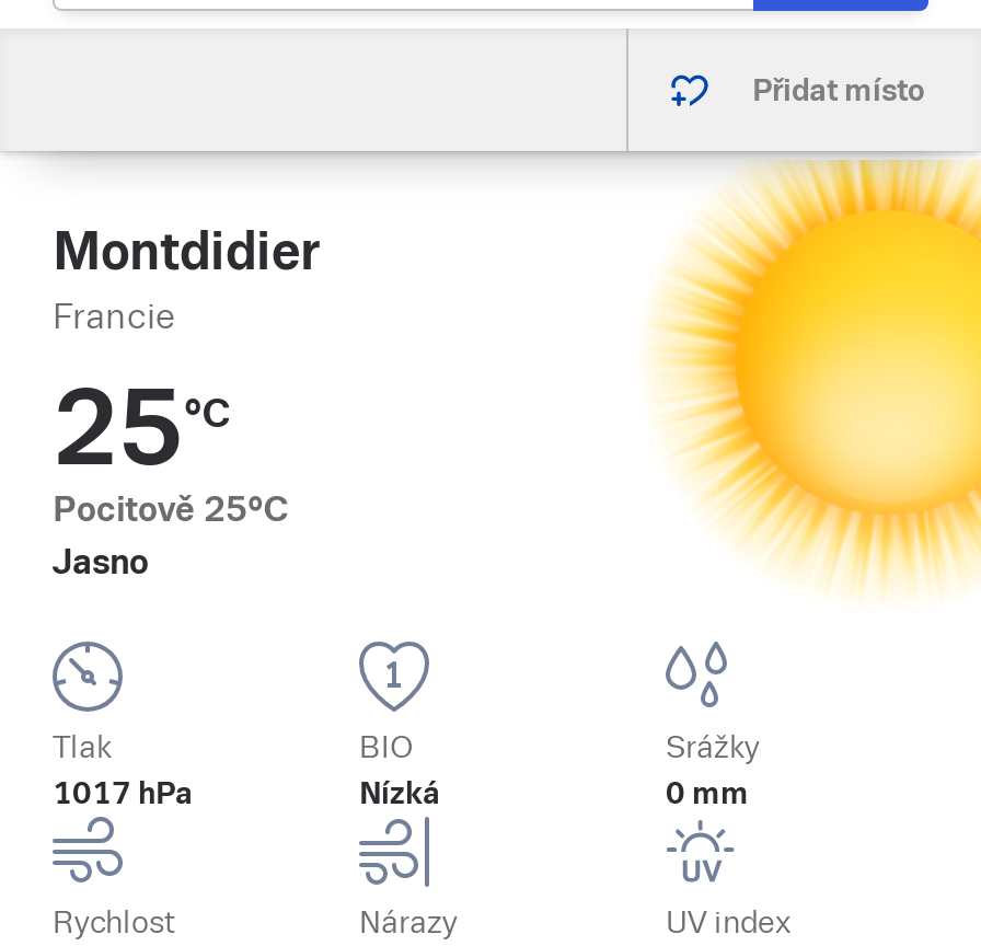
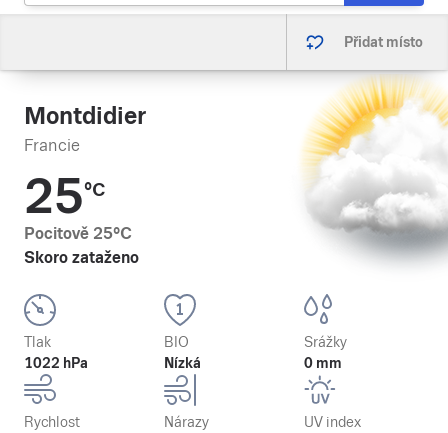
[650,160,974,591] [image] -> [298,74,445,271] [image]
[53,541,149,582] Jasno -> [24,248,139,267] Skoro zataženo
[53,775,193,810] 1017 hPa -> [24,355,88,371] 1022 hPa

